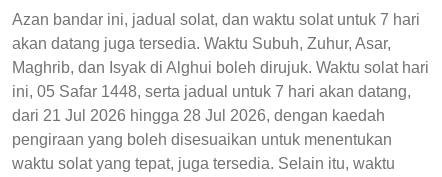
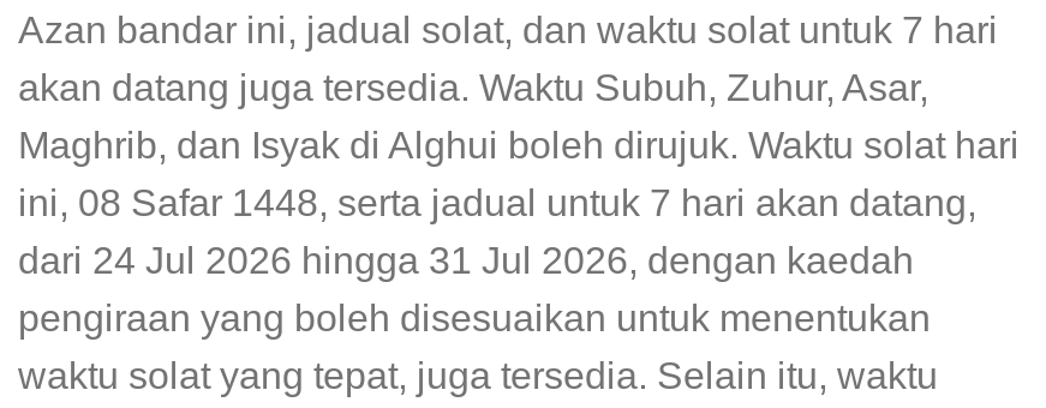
[12,83,411,100] ini, 05 Safar 1448, serta jadual untuk 7 hari akan datang, -> [18,183,976,224] ini, 08 Safar 1448, serta jadual untuk 7 hari akan datang,
[12,107,385,124] dari 21 Jul 2026 hingga 28 Jul 2026, dengan kaedah -> [18,241,914,282] dari 24 Jul 2026 hingga 31 Jul 2026, dengan kaedah

